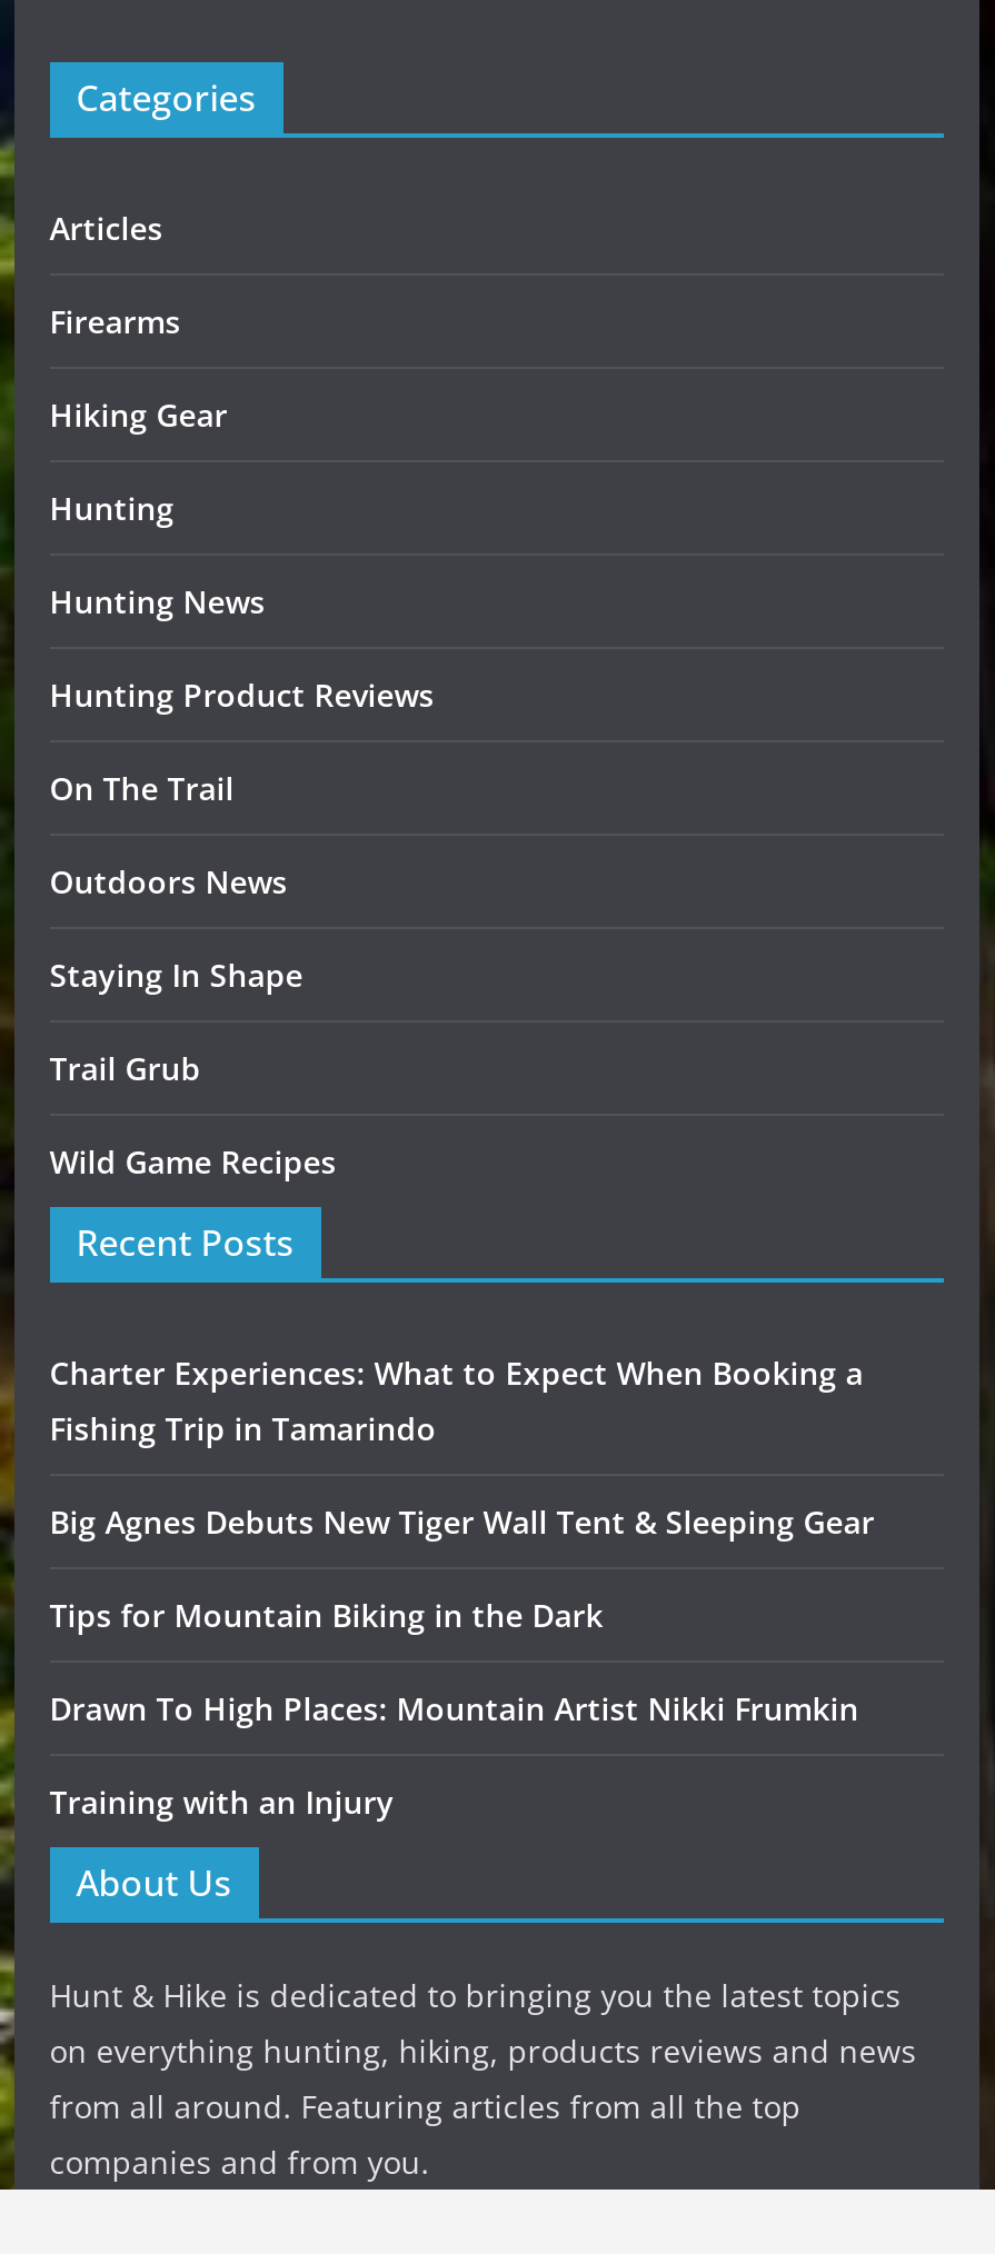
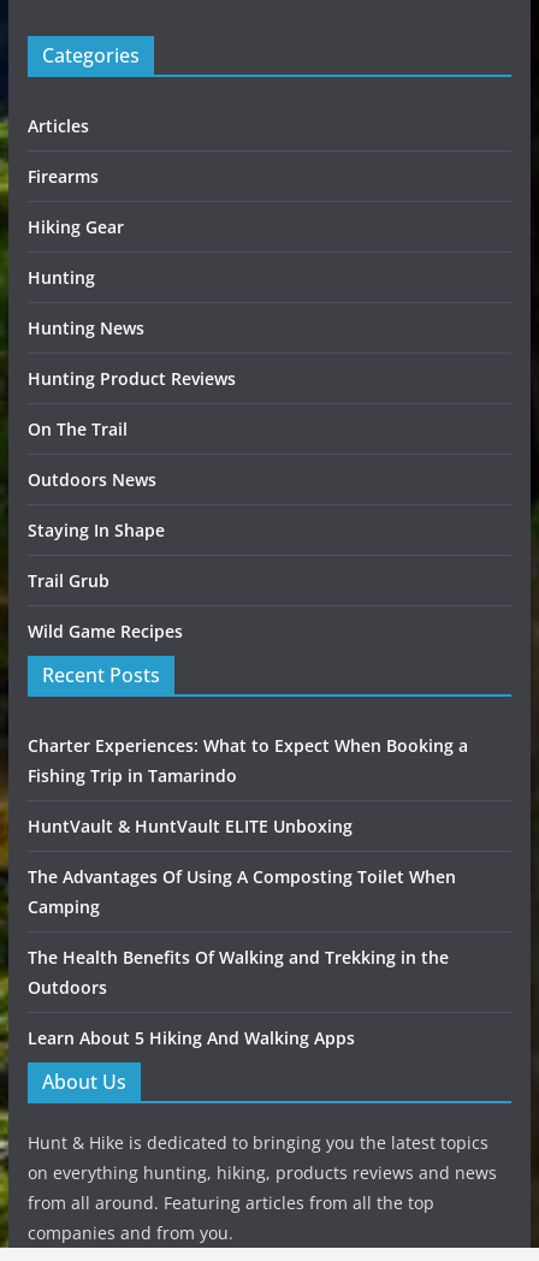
[49,1500,874,1543] Big Agnes Debuts New Tiger Wall Tent & Sleeping Gear -> [27,814,352,837] HuntVault & HuntVault ELITE Unboxing
[49,1594,603,1636] Tips for Mountain Biking in the Dark -> [27,865,456,917] The Advantages Of Using A Composting Toilet When | Camping
[49,1687,859,1729] Drawn To High Places: Mountain Artist Nikki Frumkin -> [27,945,448,998] The Health Benefits Of Walking and Trekking in the | Outdoors
[49,1781,394,1823] Training with an Injury -> [27,1026,355,1049] Learn About 5 Hiking And Walking Apps

